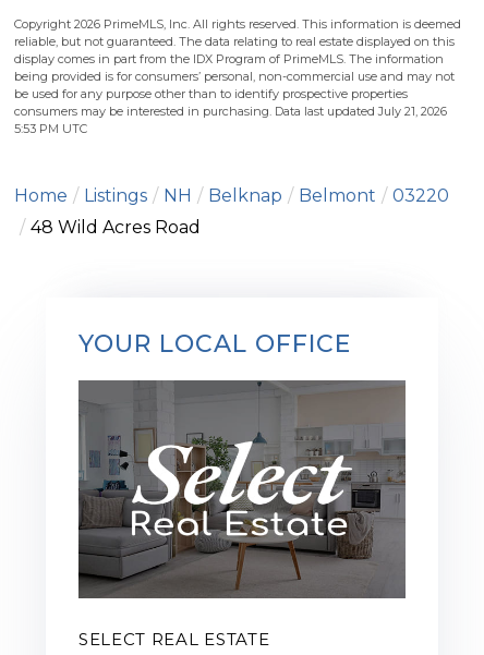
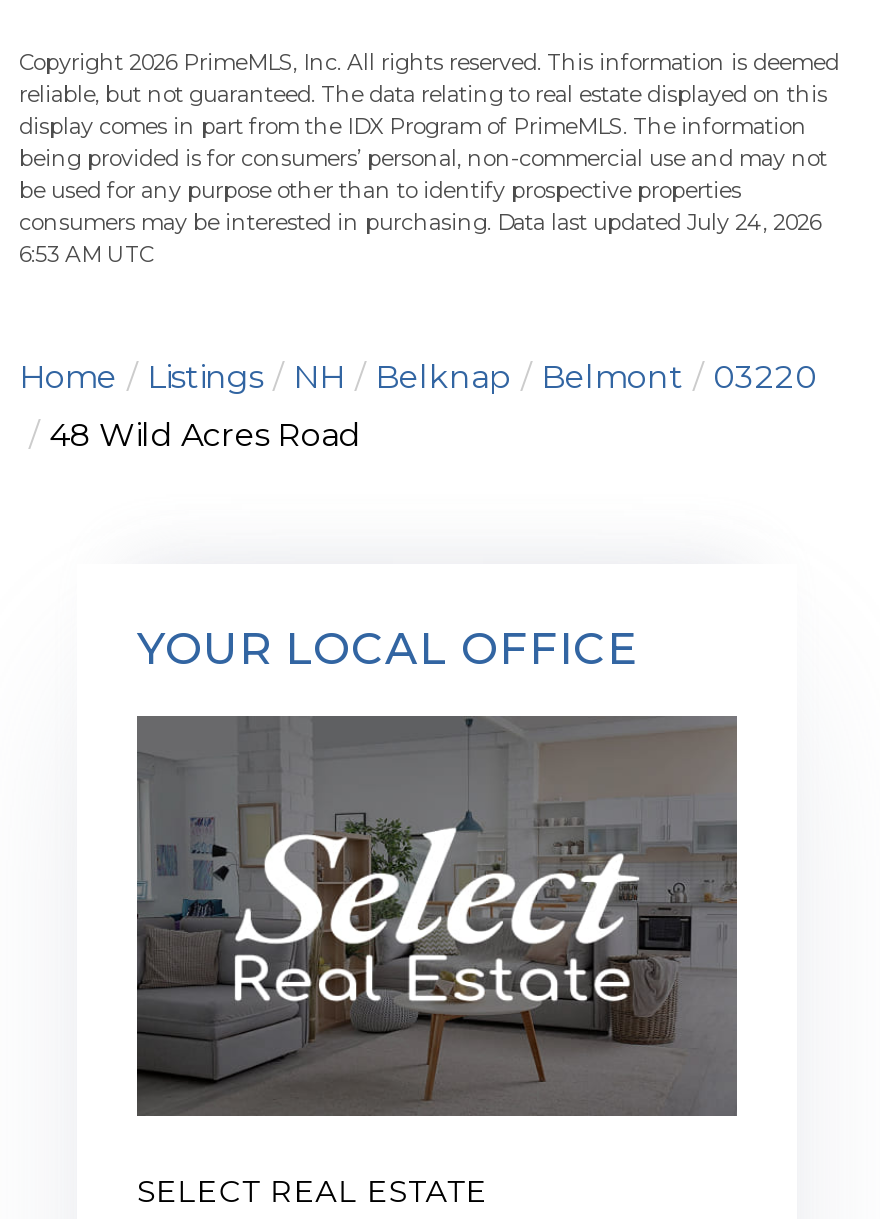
[14,103,447,118] consumers may be interested in purchasing. Data last updated July 21, 2026 -> [19,207,821,235] consumers may be interested in purchasing. Data last updated July 24, 2026
[14,121,87,136] 5:53 PM UTC -> [19,239,153,267] 6:53 AM UTC

